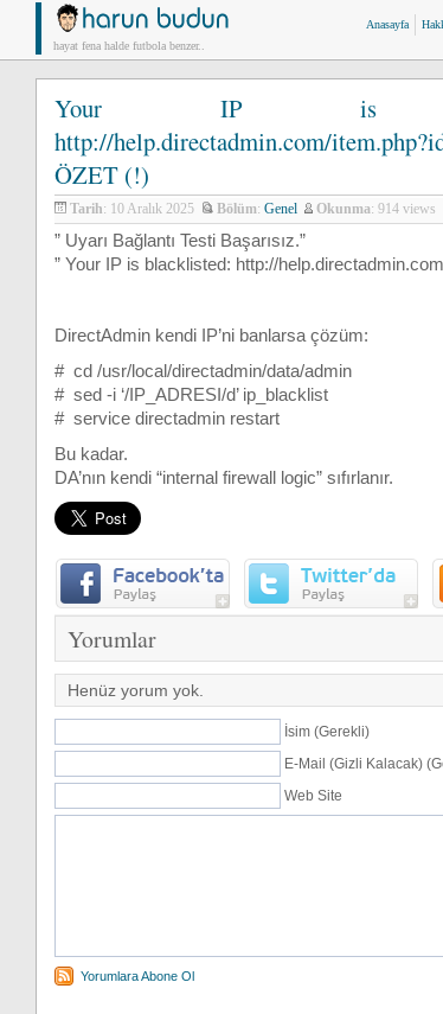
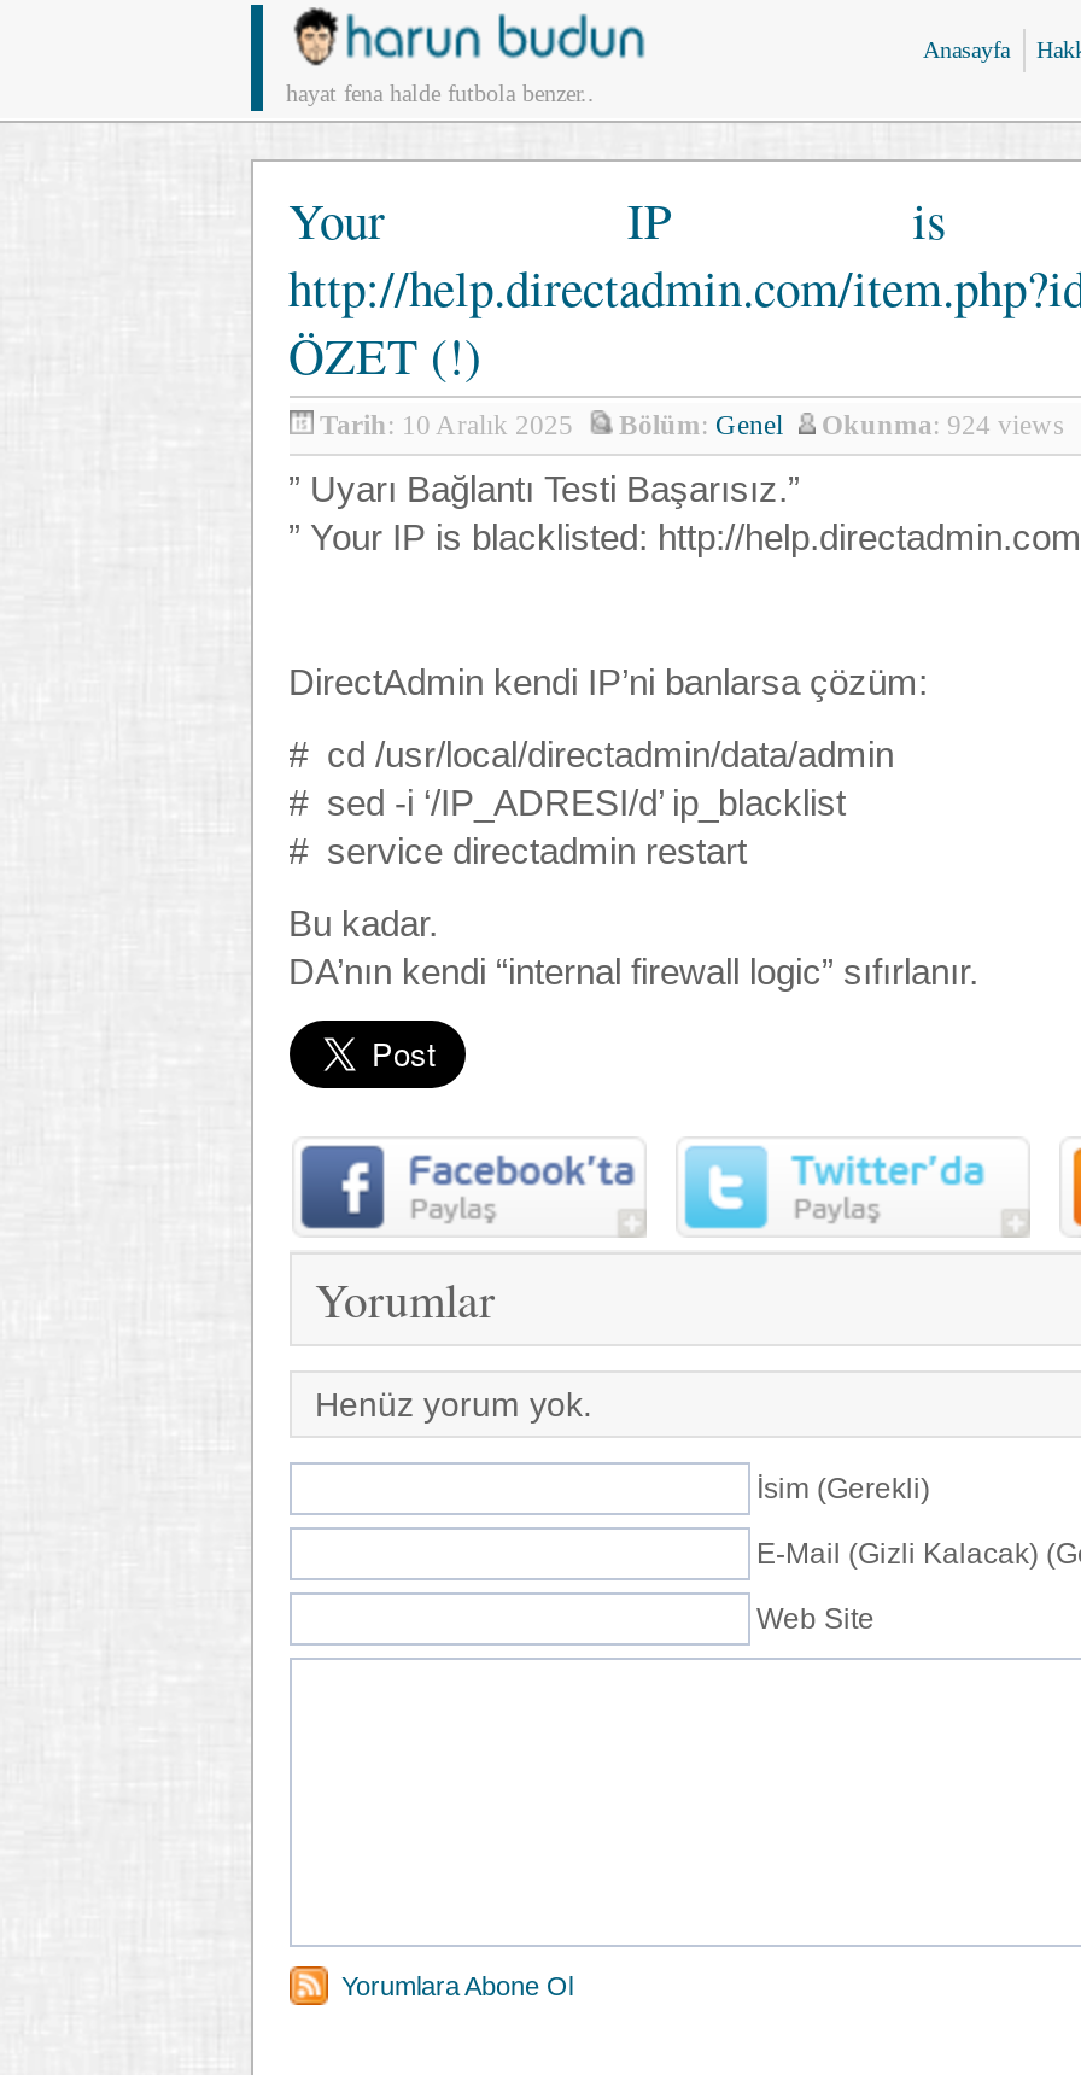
[69,202,442,217] Tarih: 10 Aralık 2025 Bölüm: Genel Okunma: 914 views -> [320,410,1080,442] Tarih: 10 Aralık 2025 Bölüm: Genel Okunma: 924 views

